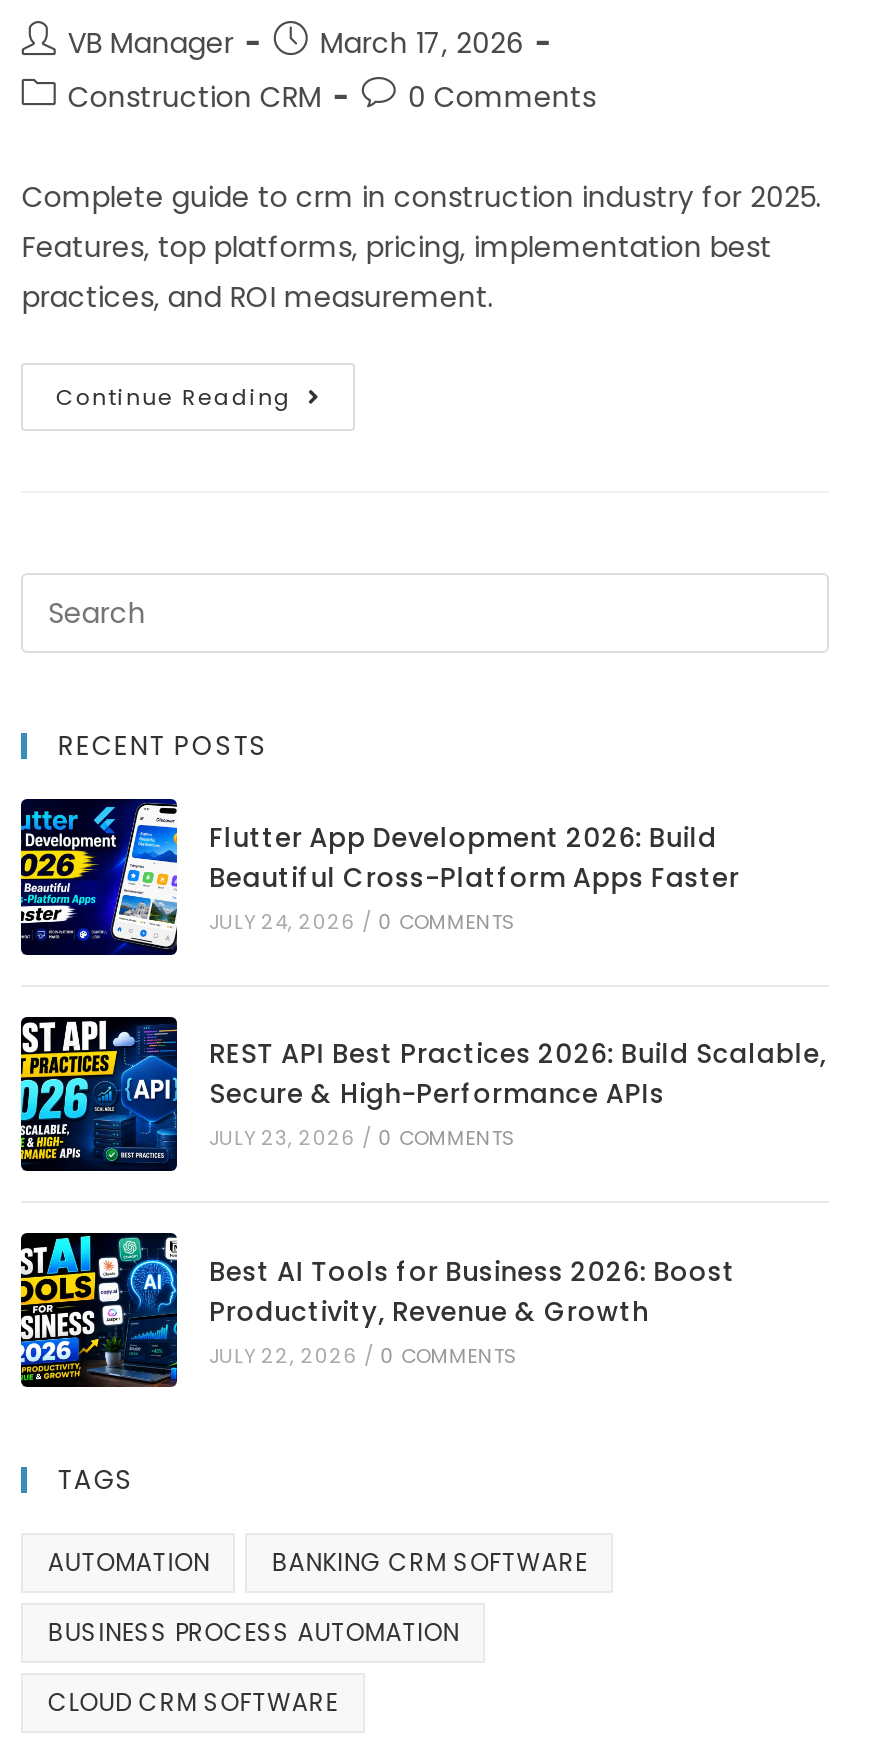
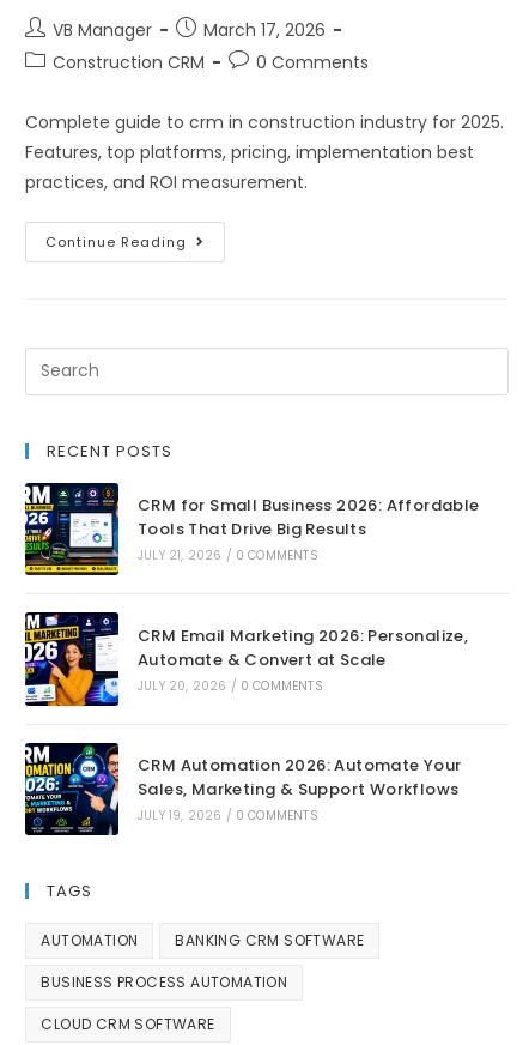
[19,796,740,958] [image] | Flutter App Development 2026: Build | Beautiful Cross-Platform Apps Faster | JULY 24, 2026 / 0 COMMENTS -> [24,482,479,576] [image] | CRM for Small Business 2026: Affordable | Tools That Drive Big Results | JULY 21, 2026 / 0 COMMENTS
[19,1014,827,1174] [image] | REST API Best Practices 2026: Build Scalable, | Secure & High-Performance APIs | JULY 23, 2026 / 0 COMMENTS -> [24,611,468,707] [image] | CRM Email Marketing 2026: Personalize, | Automate & Convert at Scale | JULY 20, 2026 / 0 COMMENTS
[19,1230,735,1390] [image] | Best AI Tools for Business 2026: Boost | Productivity, Revenue & Growth | JULY 22, 2026 / 0 COMMENTS -> [24,742,461,836] [image] | CRM Automation 2026: Automate Your | Sales, Marketing & Support Workflows | JULY 19, 2026 / 0 COMMENTS

